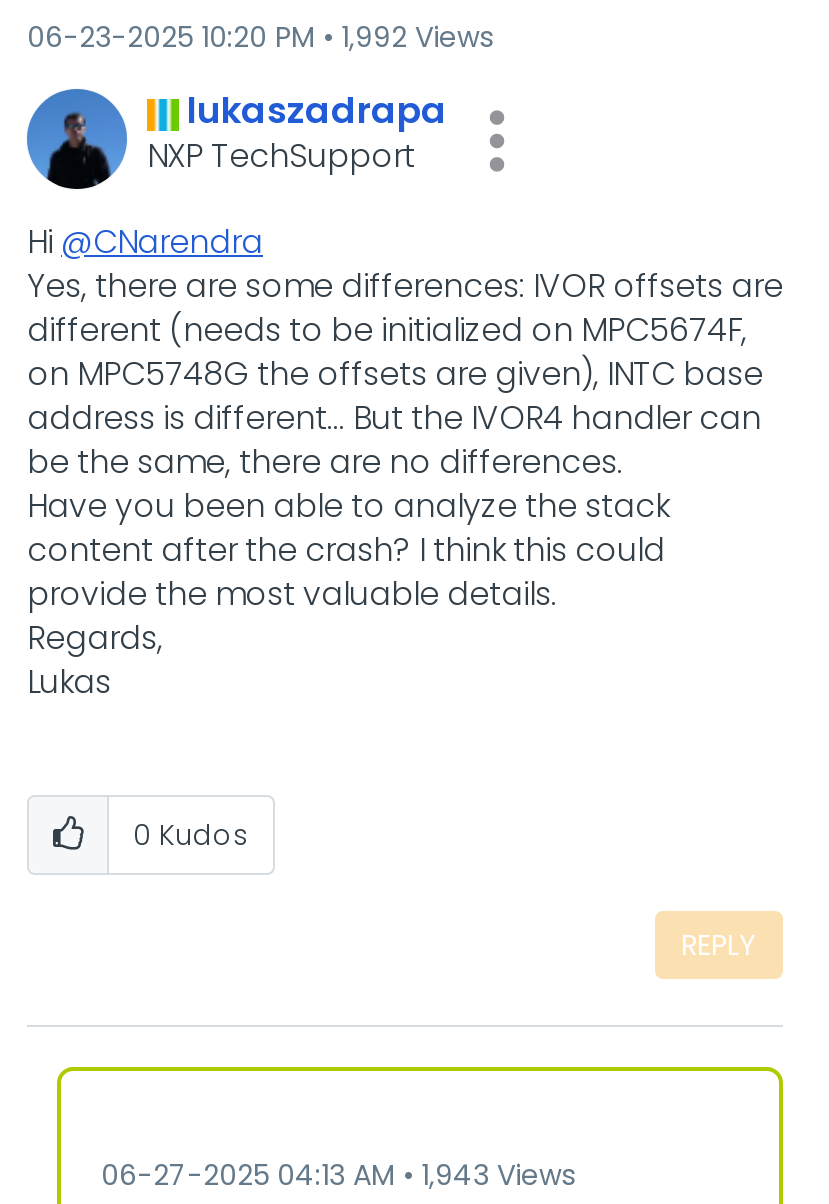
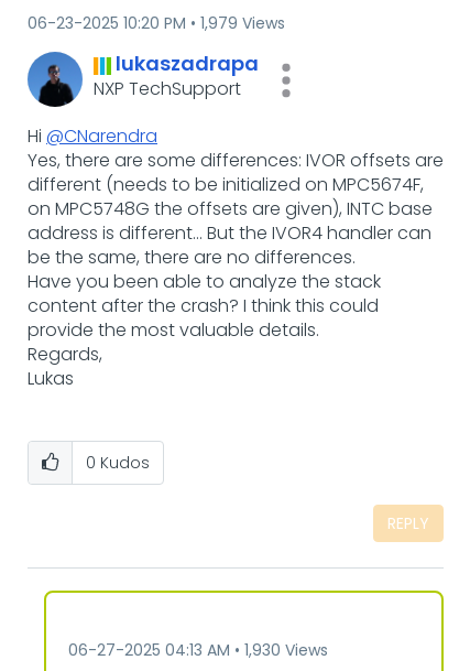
[27,17,493,57] 06-23-2025 10:20 PM 1,992 Views -> [28,12,285,34] 06-23-2025 10:20 PM 1,979 Views
[101,1155,575,1195] 06-27-2025 04:13 AM 1,943 Views -> [68,639,328,661] 06-27-2025 04:13 AM 1,930 Views

